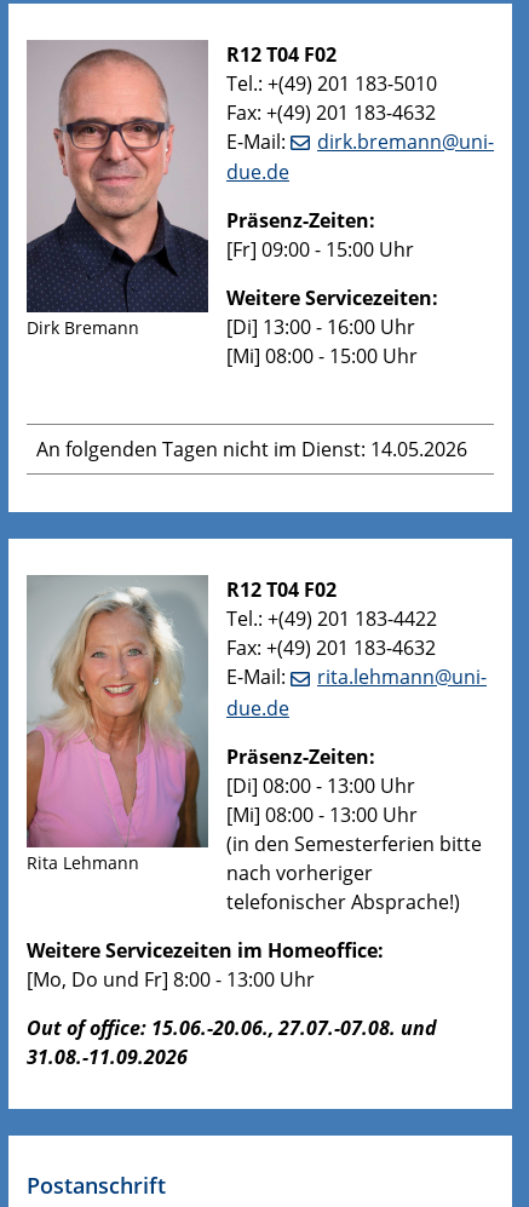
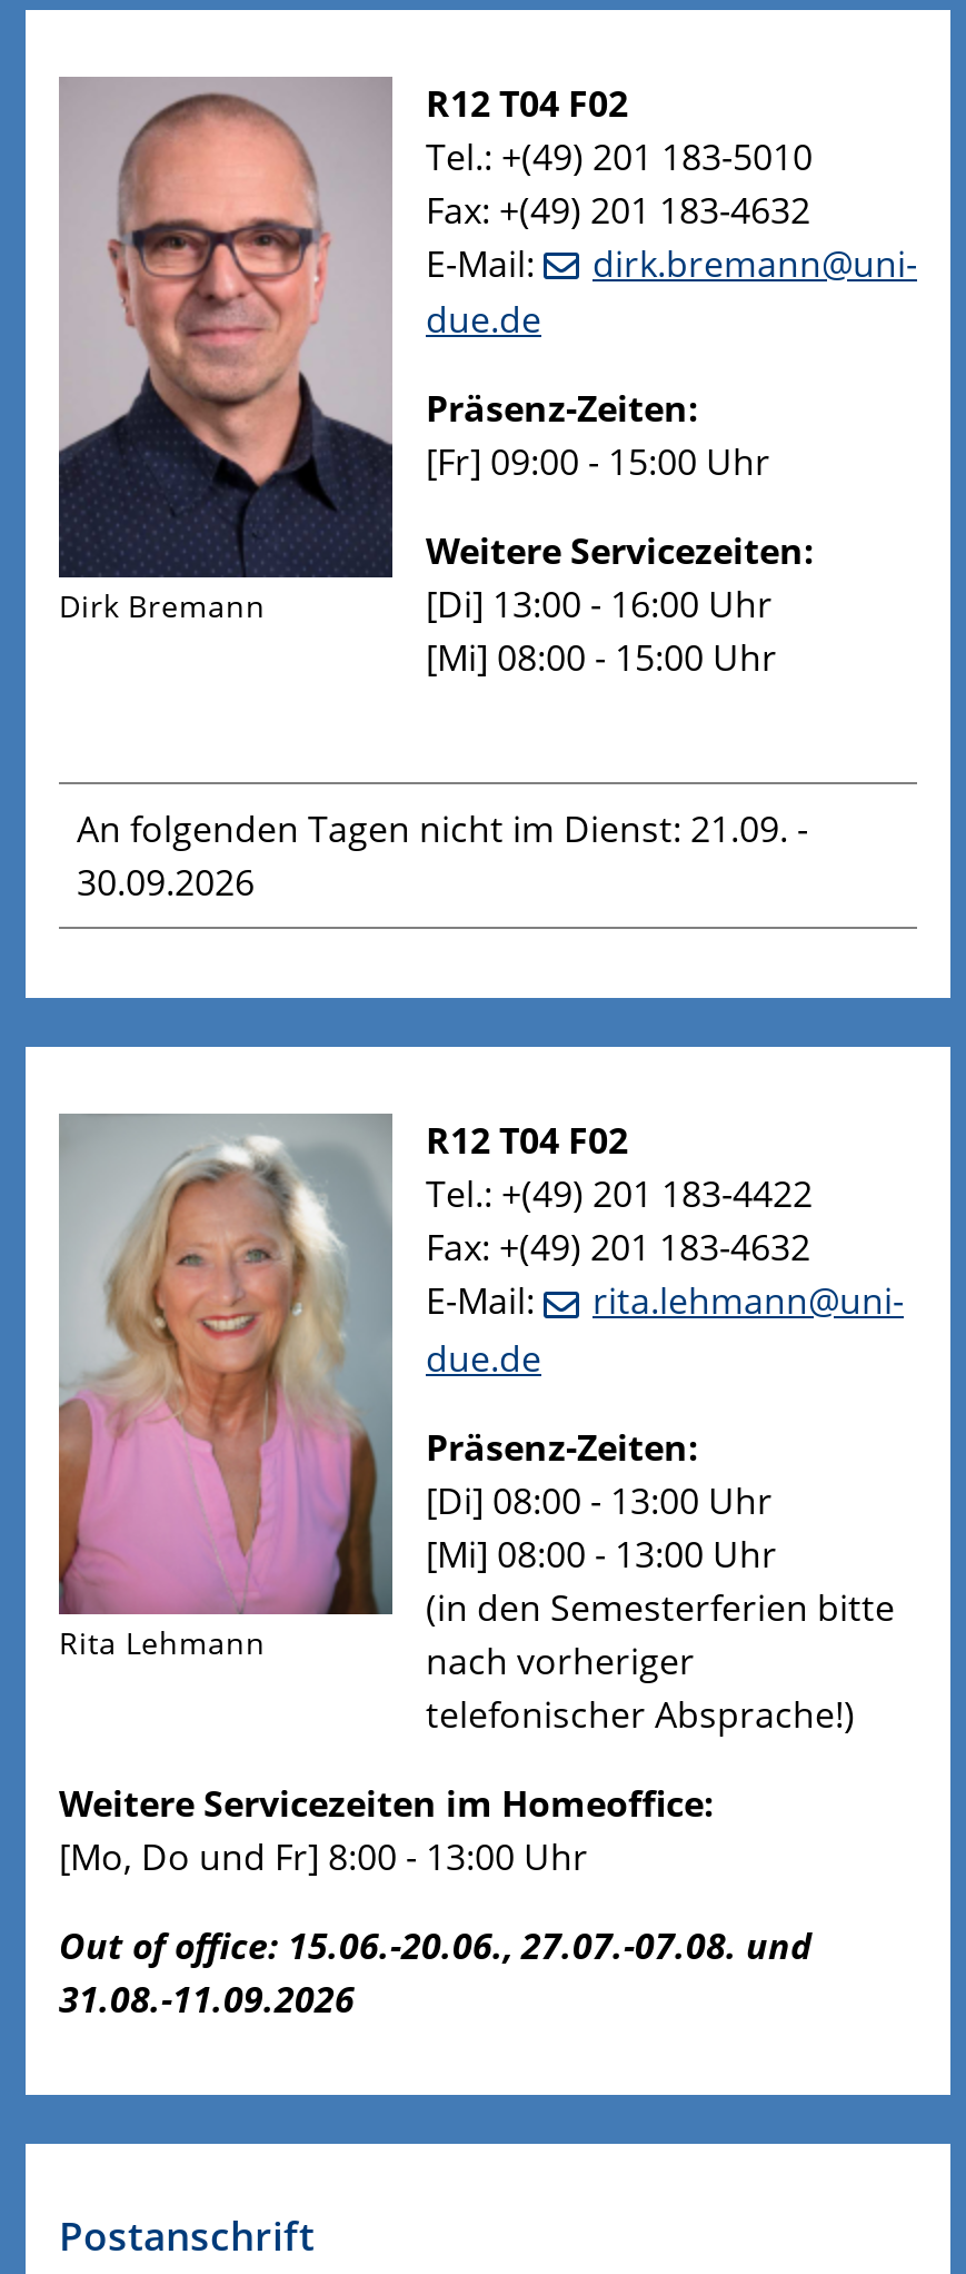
[36,436,467,463] An folgenden Tagen nicht im Dienst: 14.05.2026 -> [77,805,808,908] An folgenden Tagen nicht im Dienst: 21.09. - | 30.09.2026

